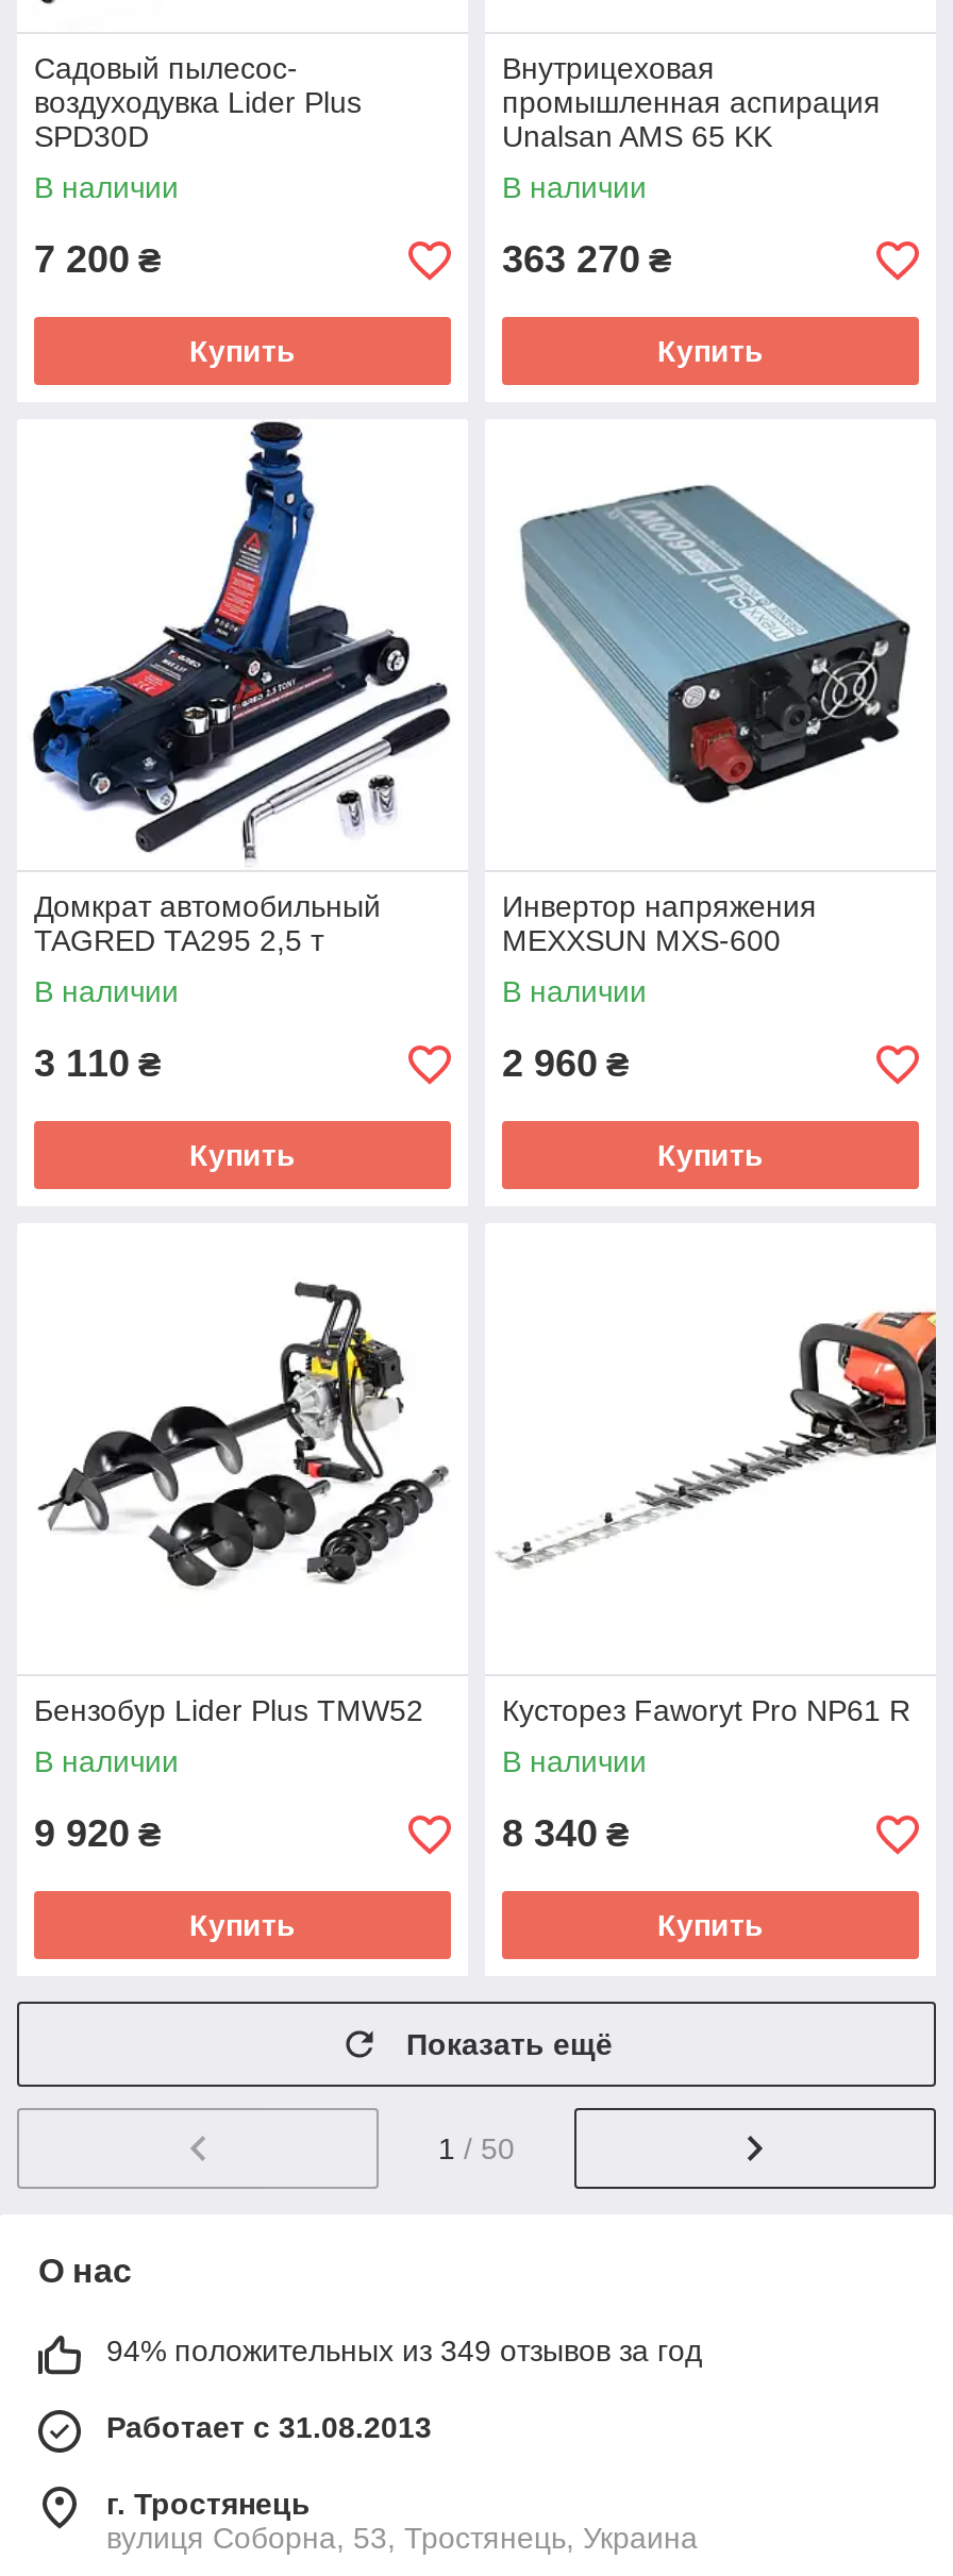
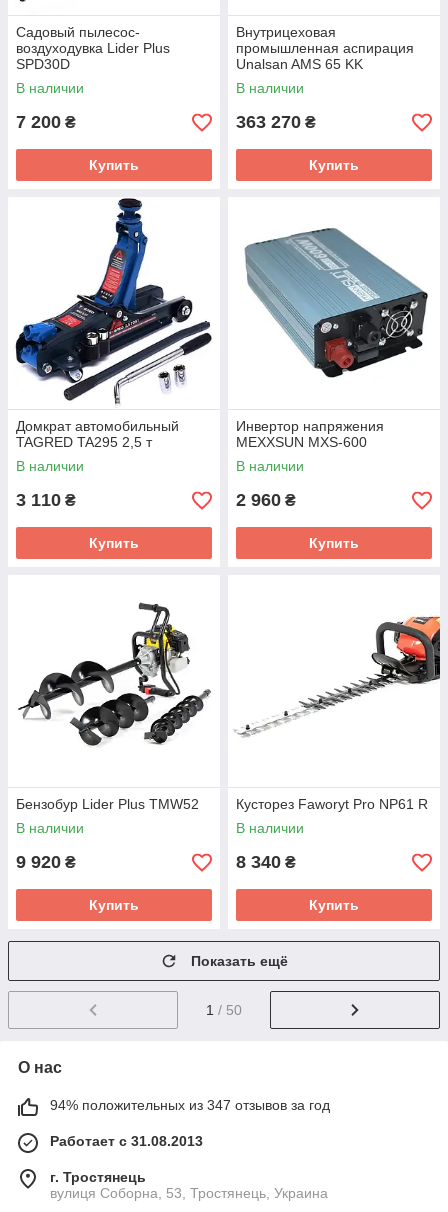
[106,2334,702,2368] 94% положительных из 349 отзывов за год -> [50,1097,330,1113] 94% положительных из 347 отзывов за год

